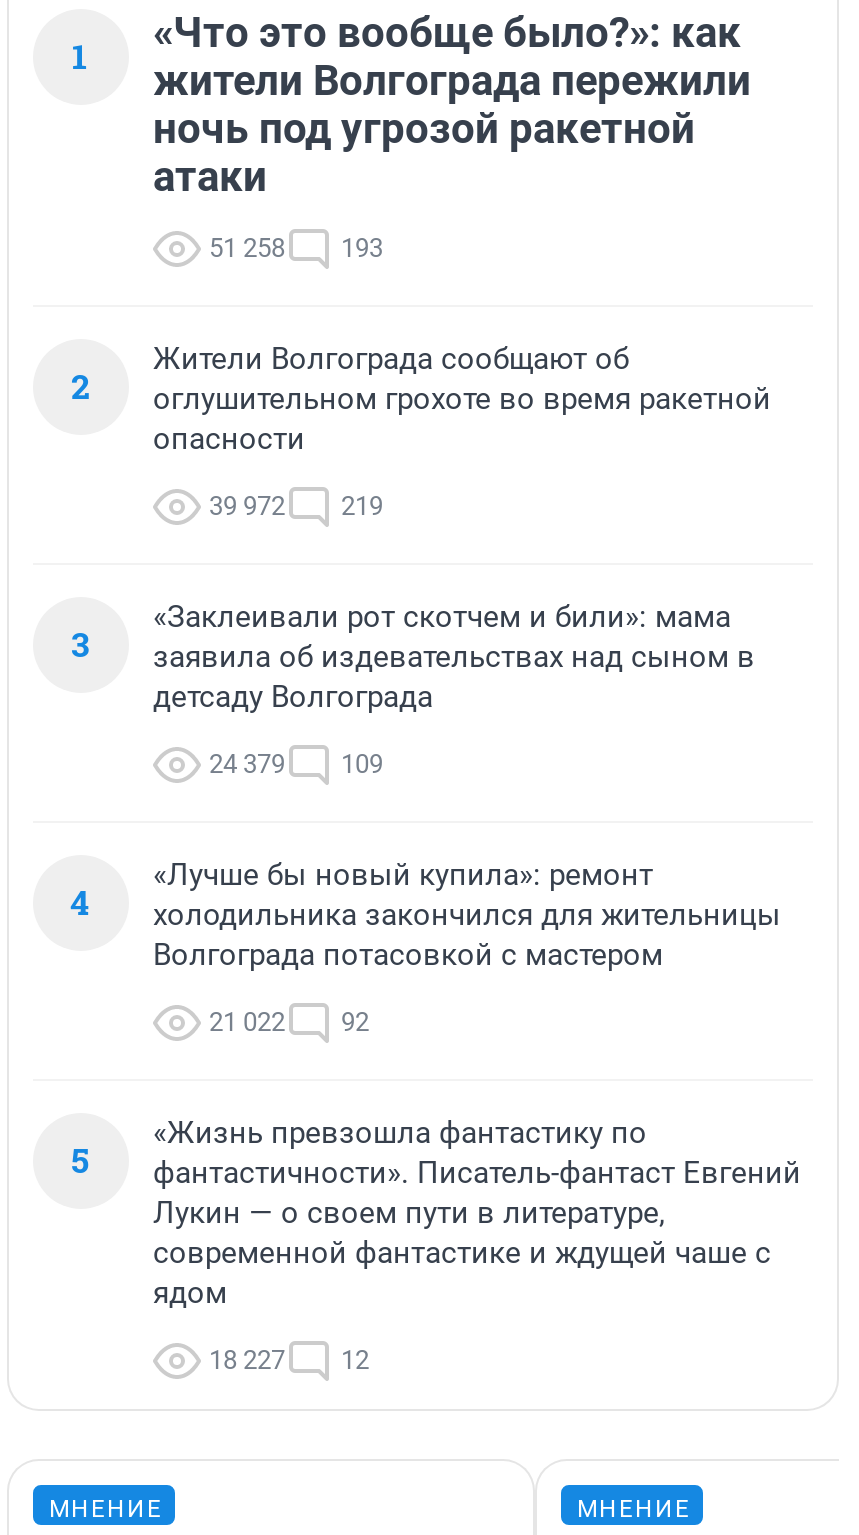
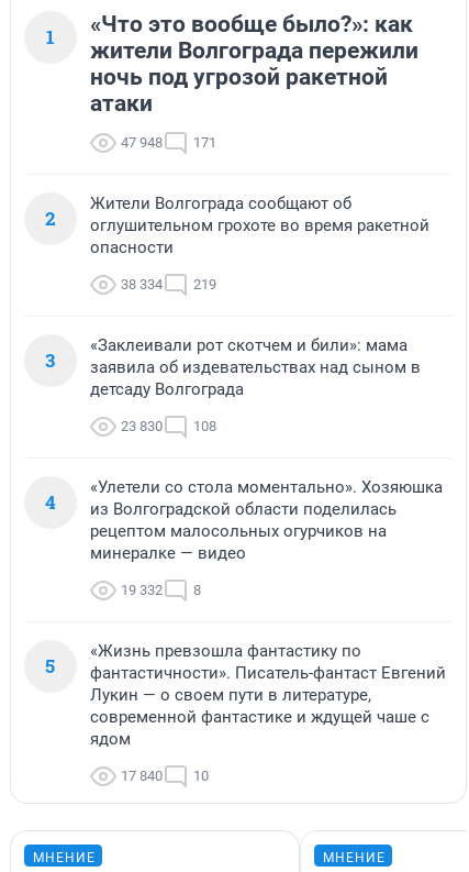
[209,234,285,264] 51 258 -> [121,135,163,151] 47 948
[341,234,383,264] 193 -> [193,135,216,151] 171
[209,492,383,522] 39 972 219 -> [121,277,216,293] 38 334 219
[209,750,285,780] 24 379 -> [121,418,163,435] 23 830
[341,750,383,780] 109 -> [193,418,216,435] 108
[153,858,781,974] «Лучше бы новый купила»: ремонт | холодильника закончился для жительницы | Волгограда потасовкой с мастером -> [90,478,443,564] «Улетели со стола моментально». Хозяюшка | из Волгоградской области поделилась | рецептом малосольных огурчиков на | минералке — видео
[209,1008,369,1038] 21 022 | 92 -> [121,582,201,599] 19 332 | 8
[209,1346,285,1376] 18 227 -> [121,768,163,785] 17 840
[341,1346,369,1376] 12 -> [193,768,209,785] 10

